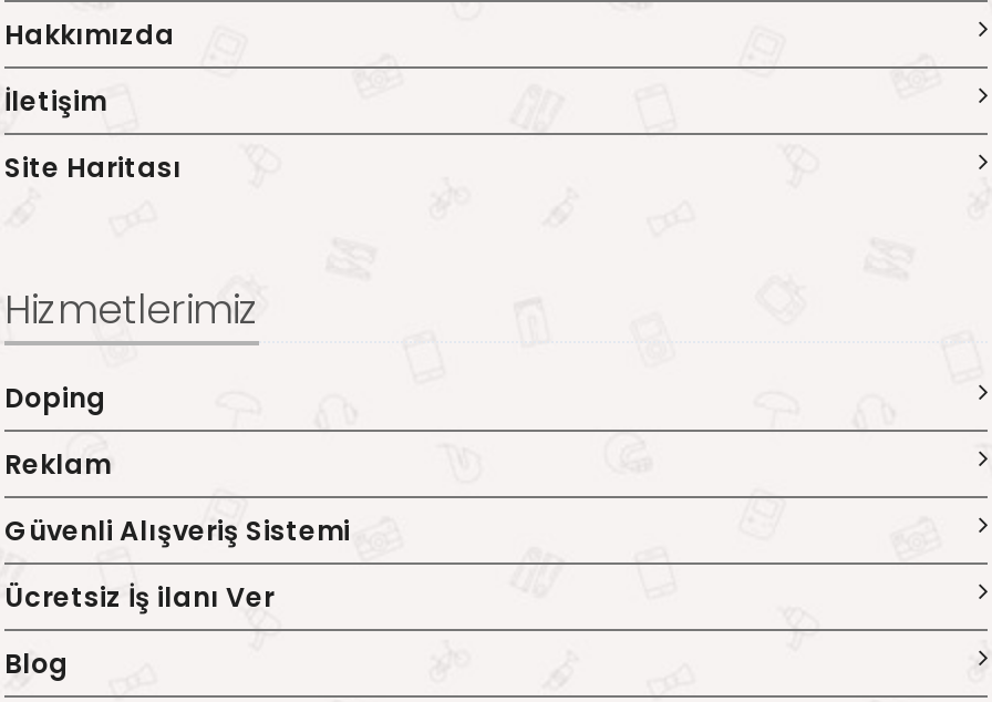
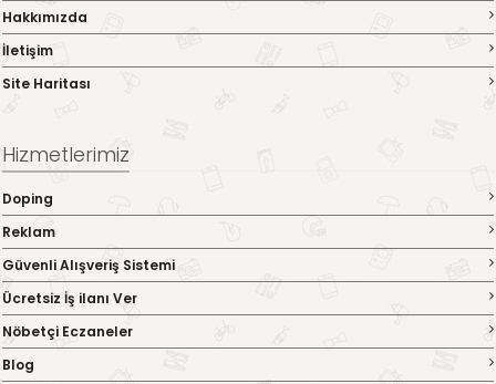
none -> [2,322,133,341] Nöbetçi Eczaneler

